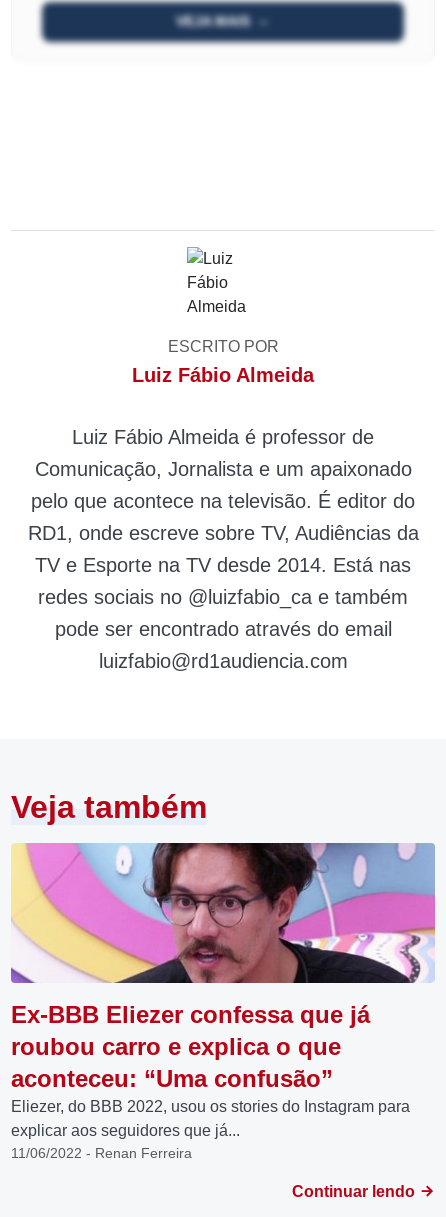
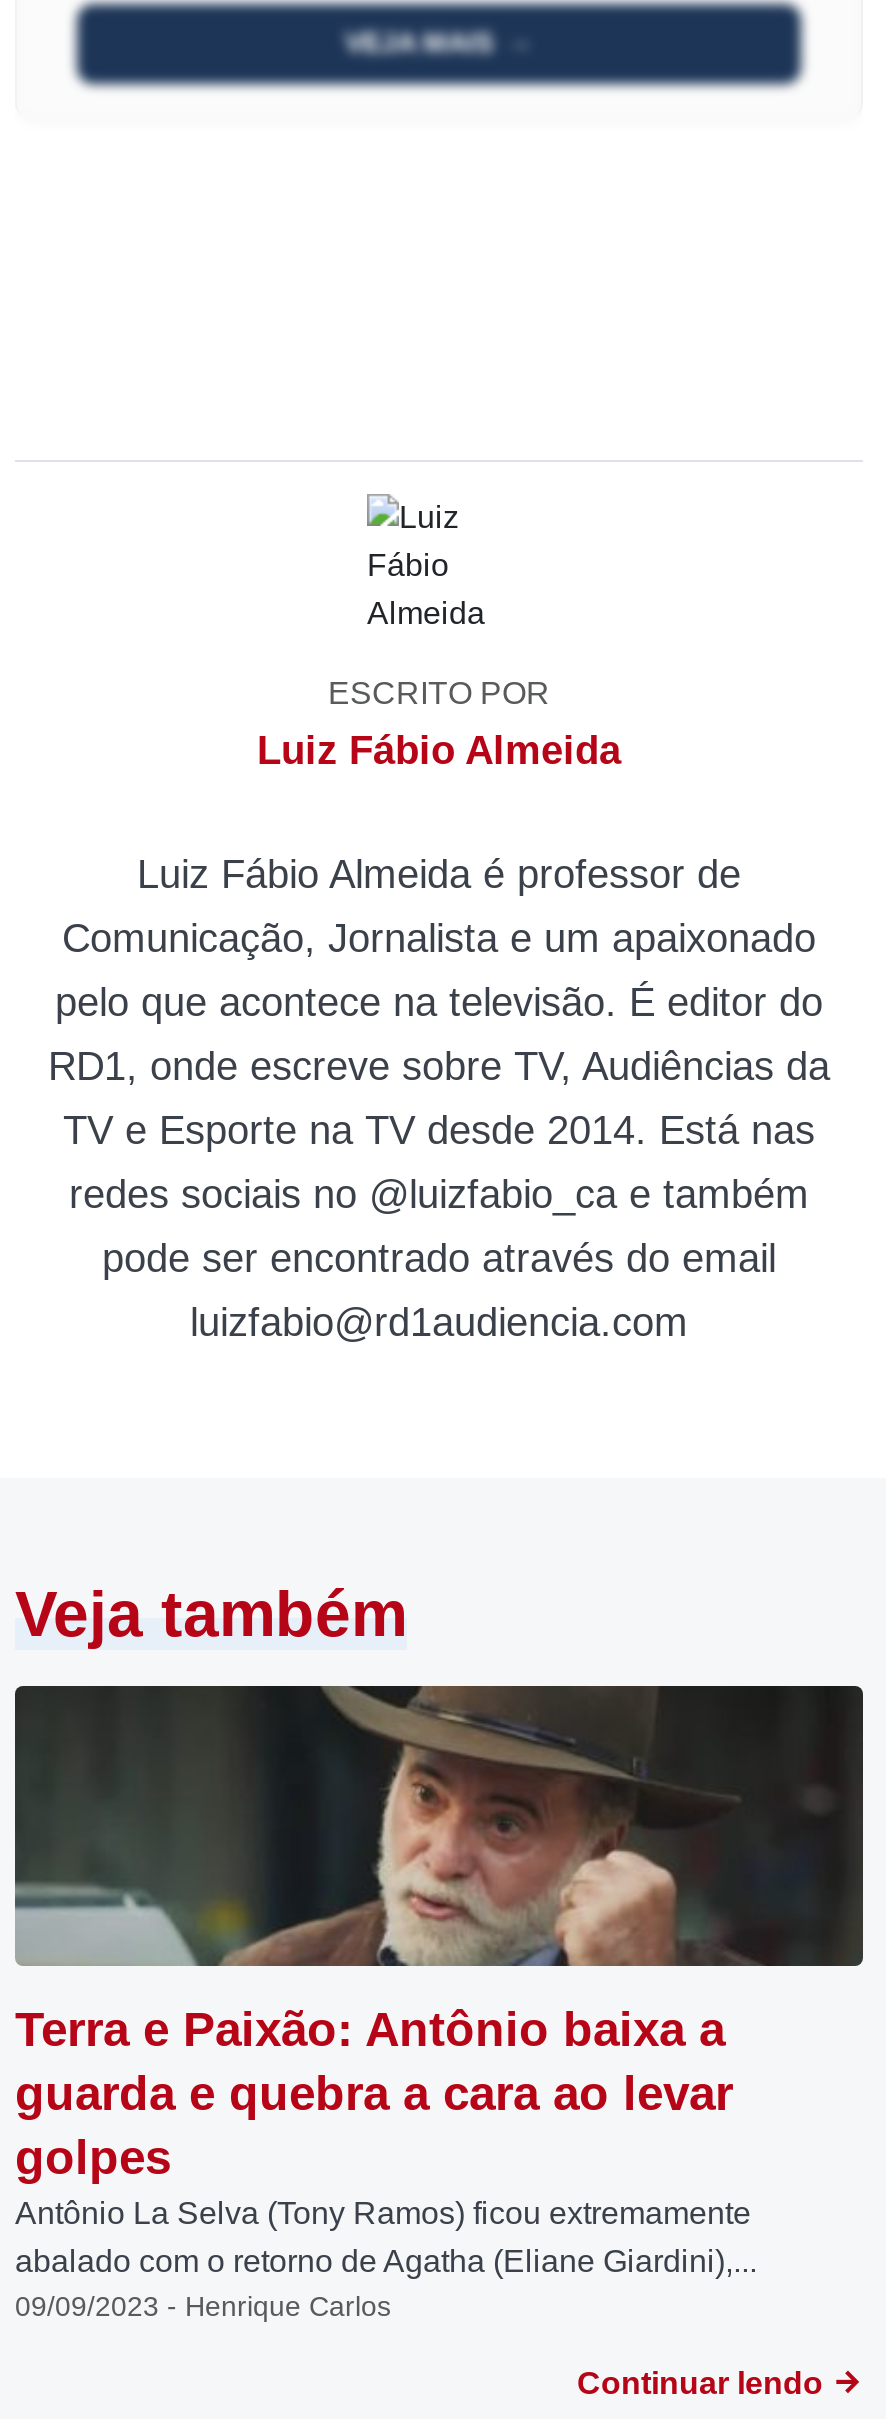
[11,842,436,1161] [image] | Ex-BBB Eliezer confessa que já | roubou carro e explica o que | aconteceu: “Uma confusão” | Eliezer, do BBB 2022, usou os stories do Instagram para | explicar aos seguidores que já... | 11/06/2022 - Renan Ferreira -> [13,1684,865,2322] [image] | Terra e Paixão: Antônio baixa a | guarda e quebra a cara ao levar | golpes | Antônio La Selva (Tony Ramos) ficou extremamente | abalado com o retorno de Agatha (Eliane Giardini),... | 09/09/2023 - Henrique Carlos

